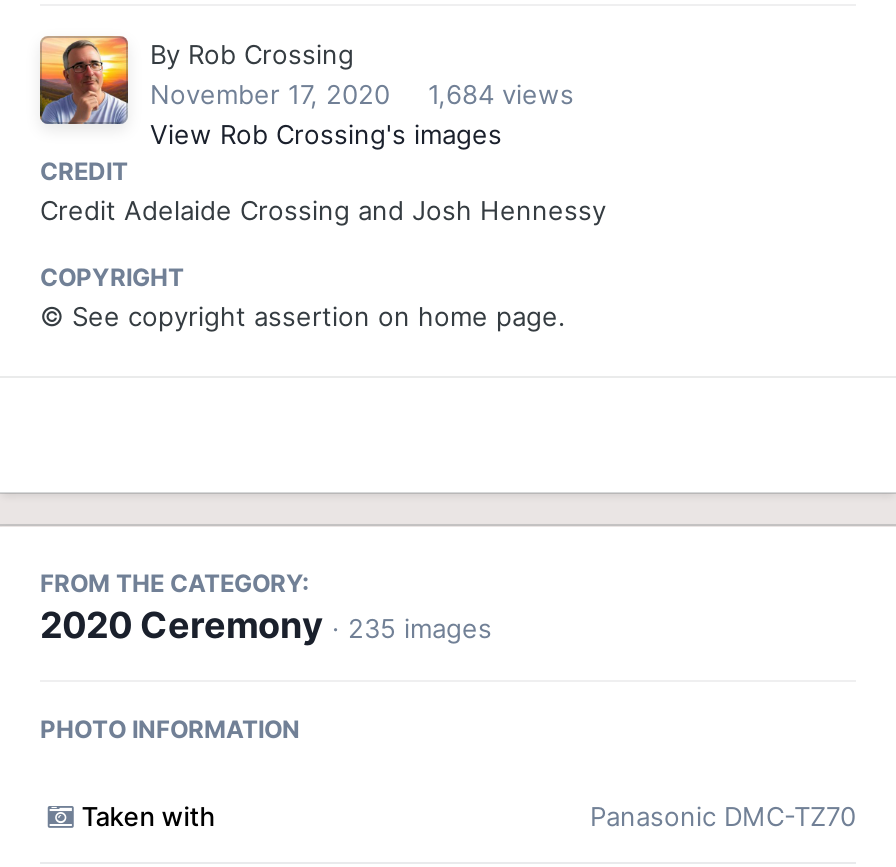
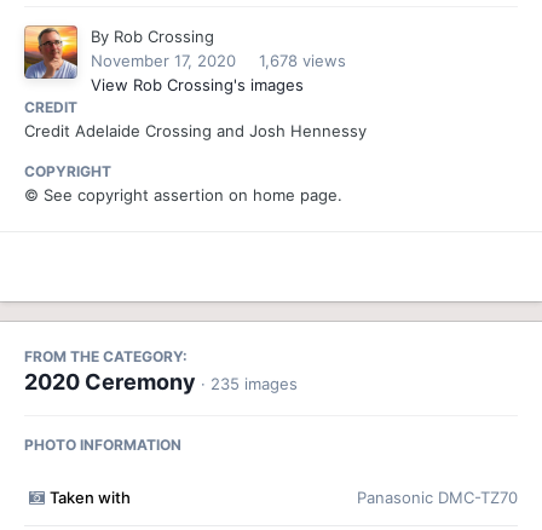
[150,78,574,110] November 17, 2020 1,684 views -> [91,51,346,70] November 17, 2020 1,678 views

